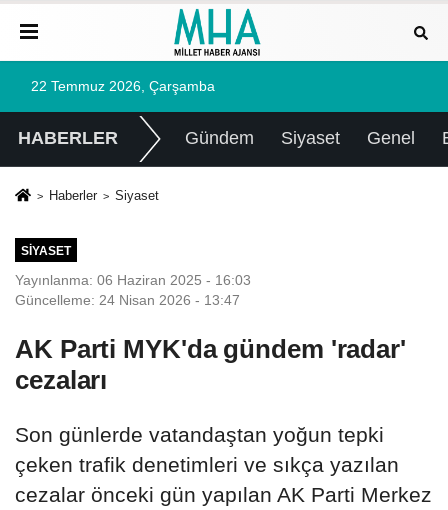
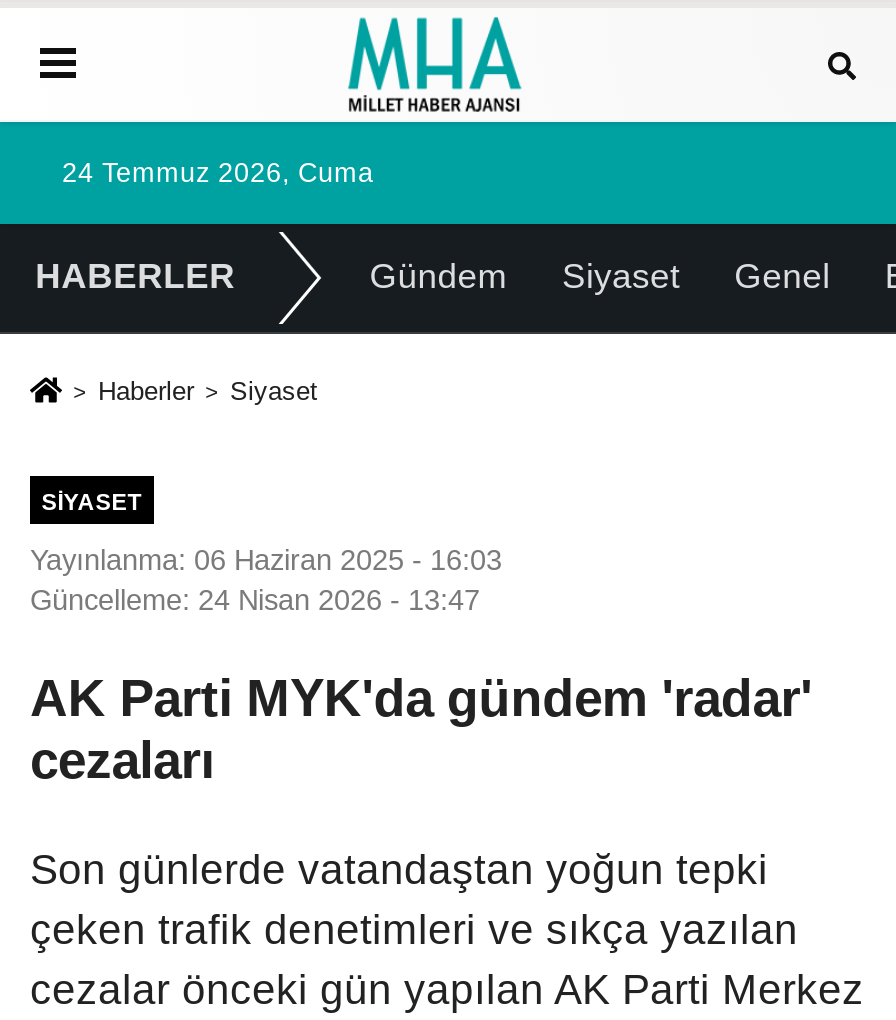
[31,79,215,94] 22 Temmuz 2026, Çarşamba -> [62,158,374,188] 24 Temmuz 2026, Cuma

